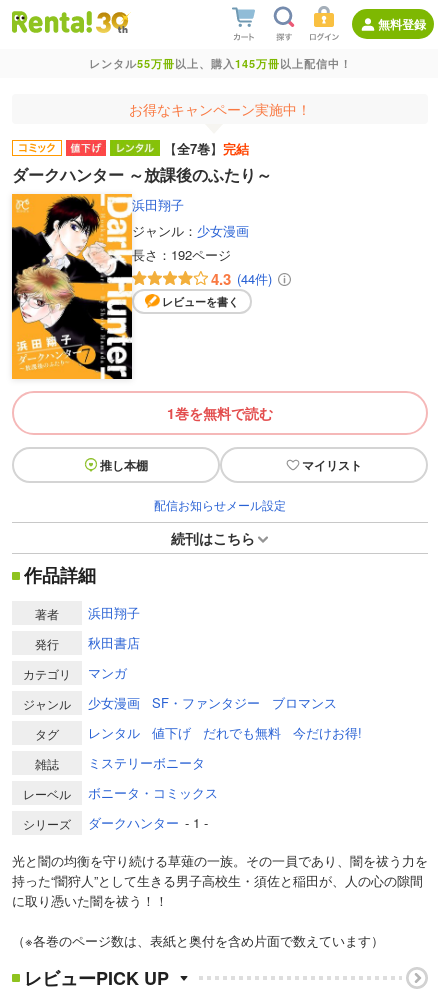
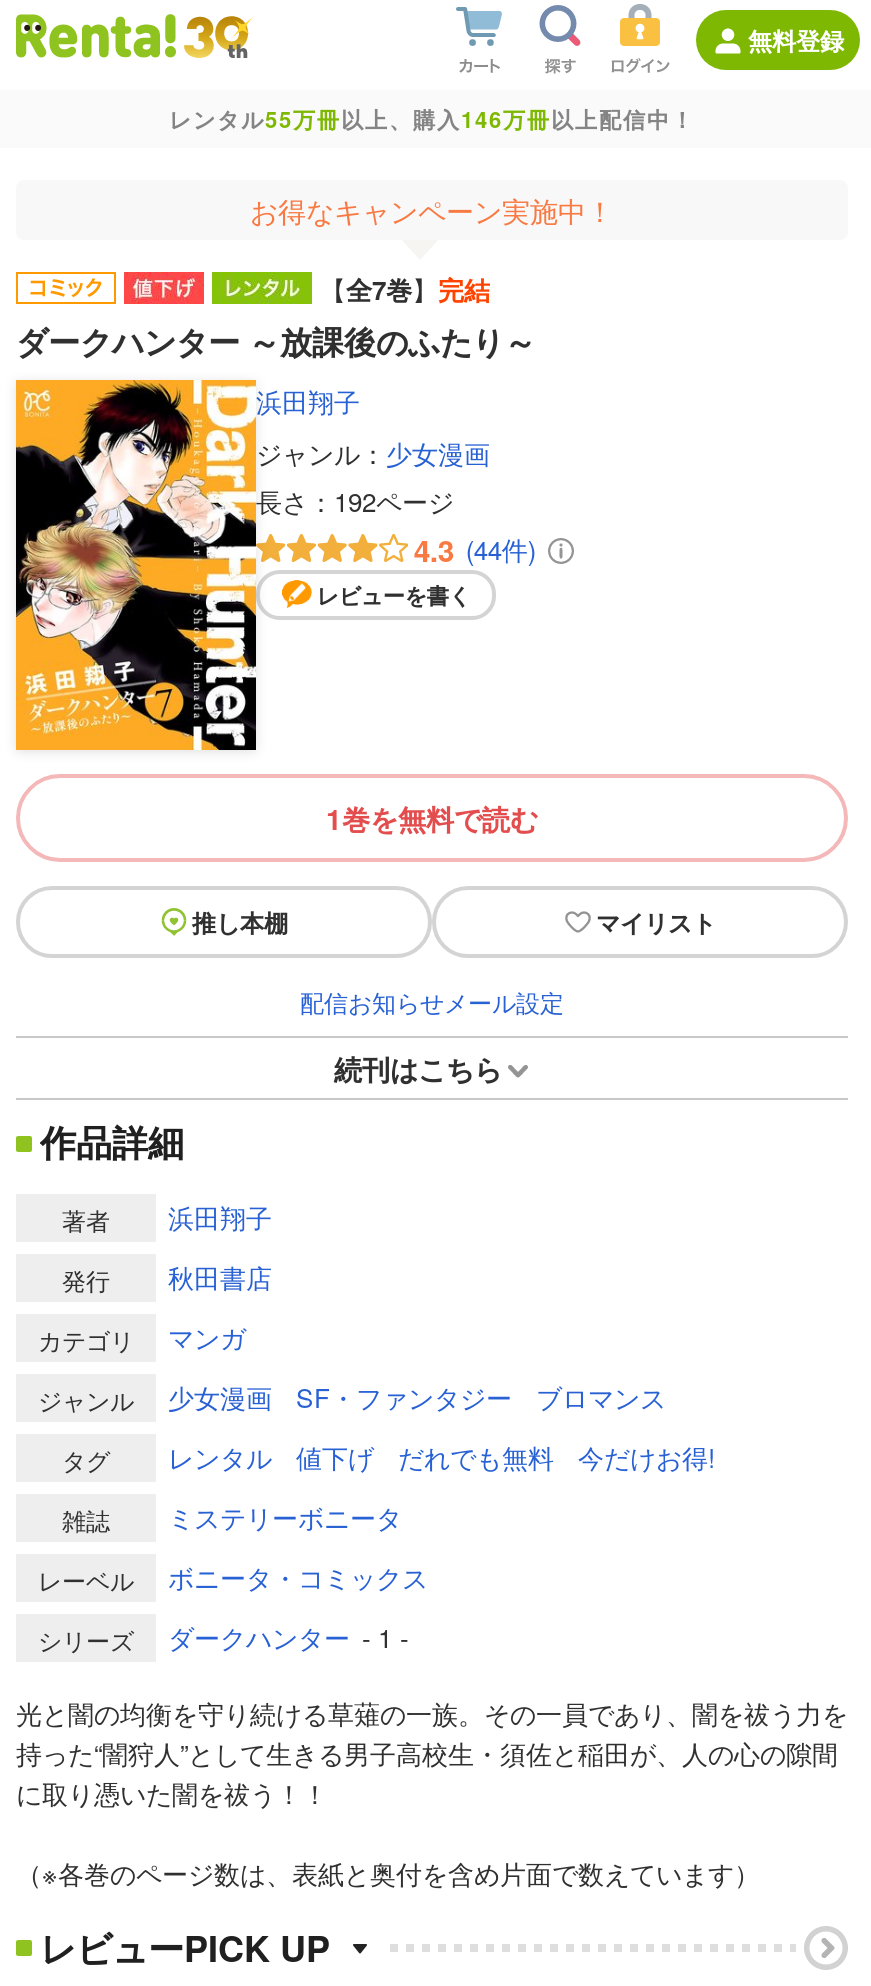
[88,56,351,71] レンタル55万冊以上、購入145万冊以上配信中！ -> [169,104,695,134] レンタル55万冊以上、購入146万冊以上配信中！

